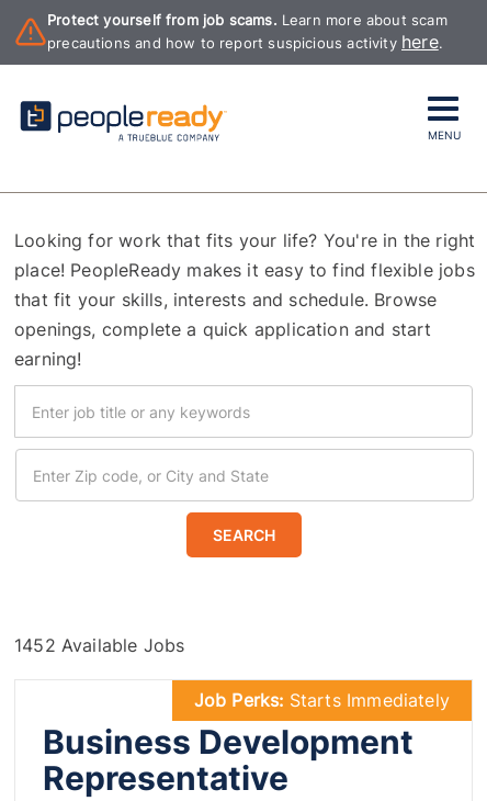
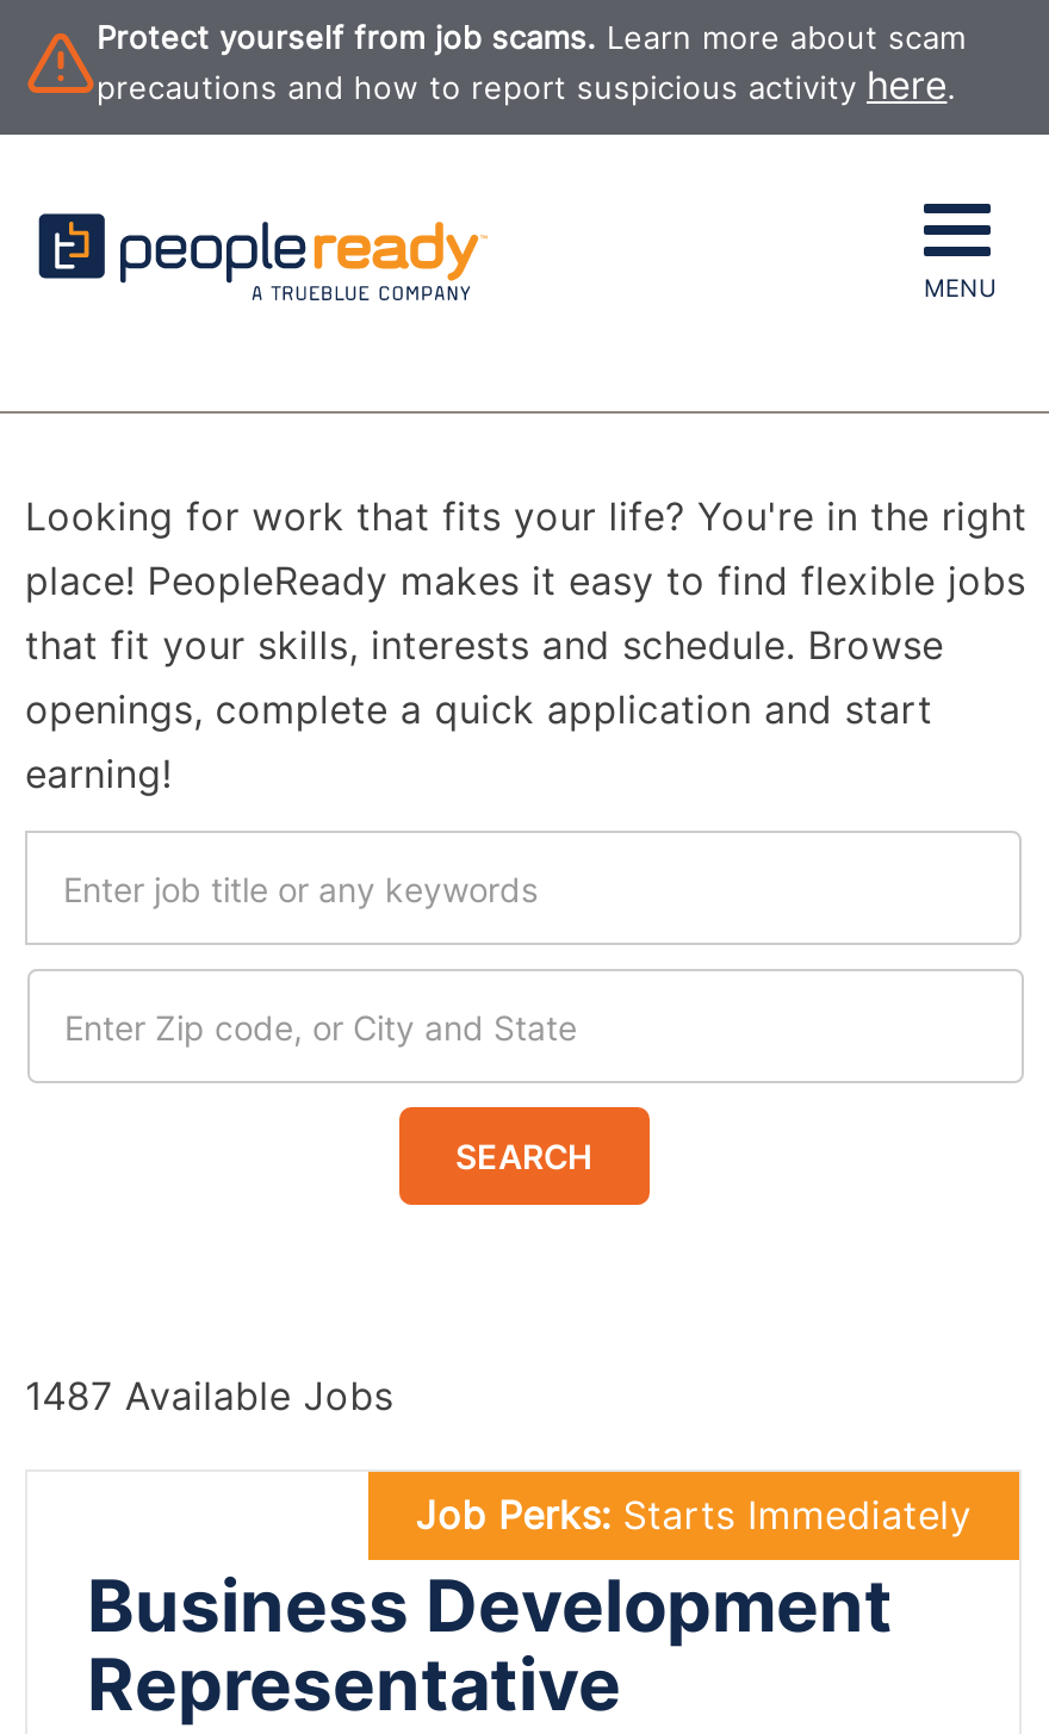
[14,635,185,657] 1452 Available Jobs -> [25,1373,393,1420] 1487 Available Jobs

